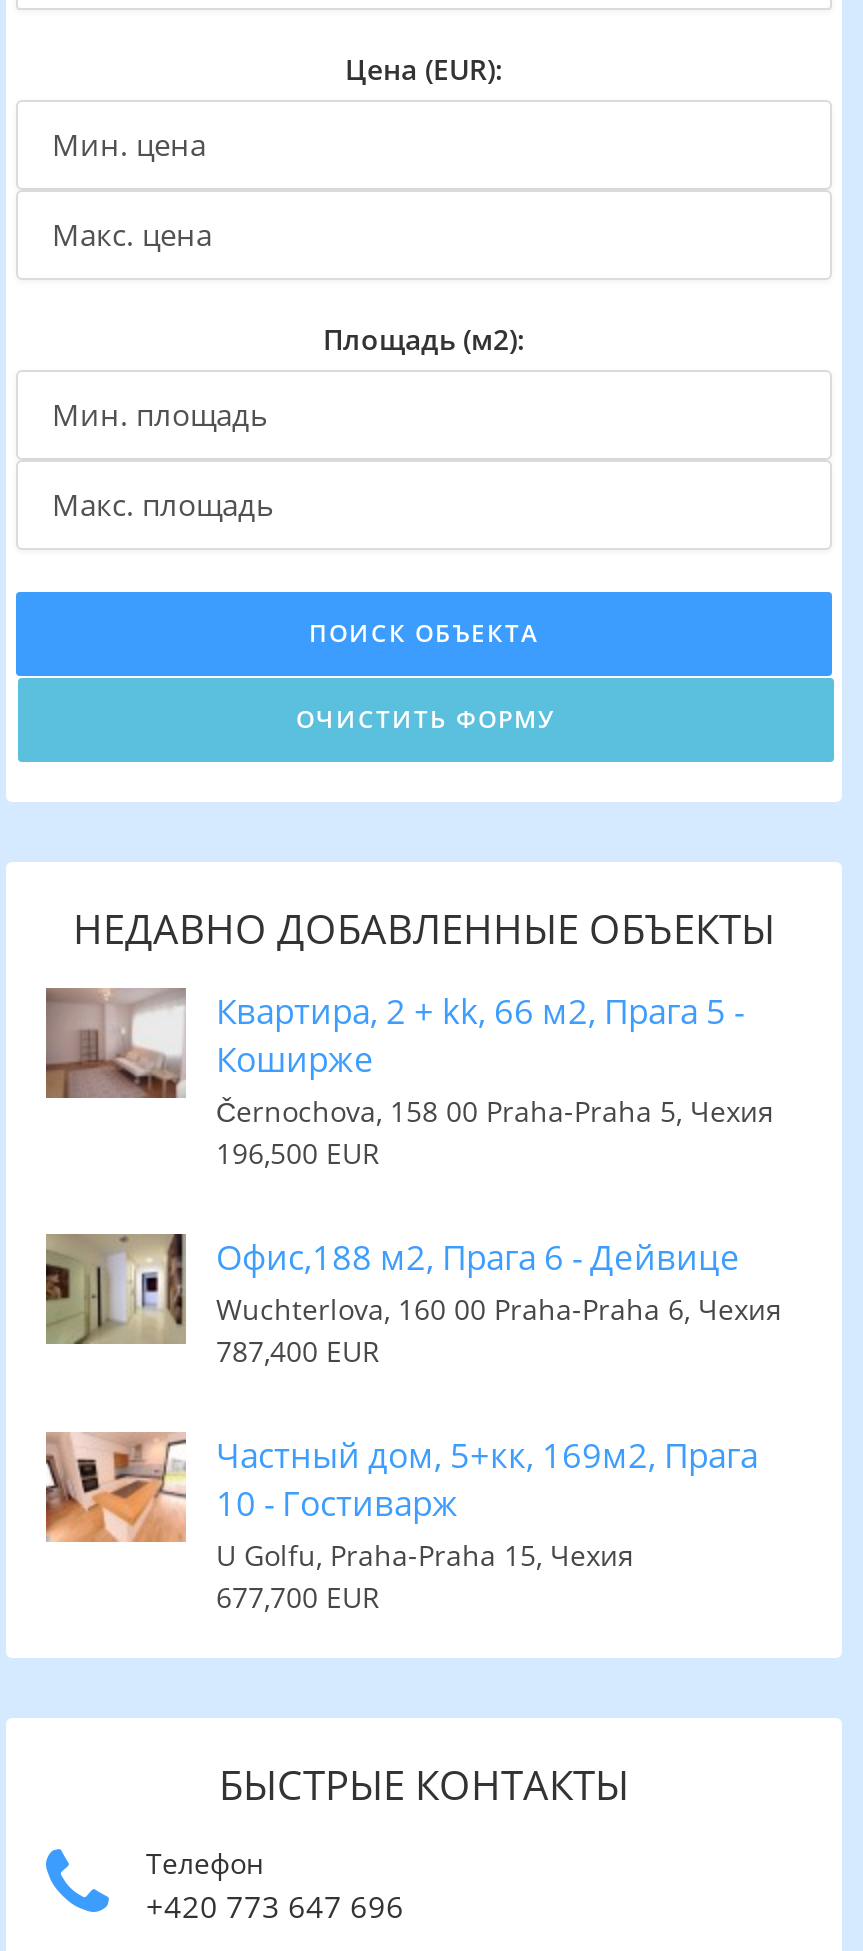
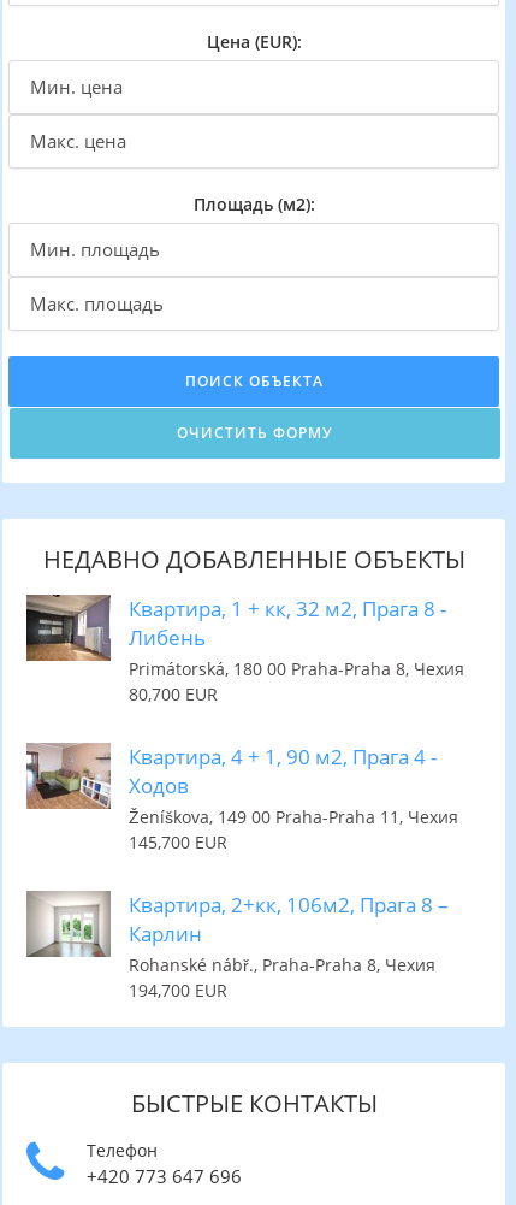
[44,988,774,1172] [image] | Квартира, 2 + kk, 66 м2, Прага 5 - | Коширже | Černochova, 158 00 Praha-Praha 5, Чехия | 196,500 EUR -> [25,595,464,706] [image] | Квартира, 1 + кк, 32 м2, Прага 8 - | Либень | Primátorská, 180 00 Praha-Praha 8, Чехия | 80,700 EUR
[44,1234,782,1370] [image] | Офис,188 м2, Прага 6 - Дейвице | Wuchterlova, 160 00 Praha-Praha 6, Чехия | 787,400 EUR -> [25,743,458,854] [image] | Квартира, 4 + 1, 90 м2, Прага 4 - | Ходов | Ženíškova, 149 00 Praha-Praha 11, Чехия | 145,700 EUR
[44,1432,758,1616] [image] | Частный дом, 5+кк, 169м2, Прага | 10 - Гостиварж | U Golfu, Praha-Praha 15, Чехия | 677,700 EUR -> [25,891,449,1002] [image] | Квартира, 2+кк, 106м2, Прага 8 – | Карлин | Rohanské nábř., Praha-Praha 8, Чехия | 194,700 EUR

